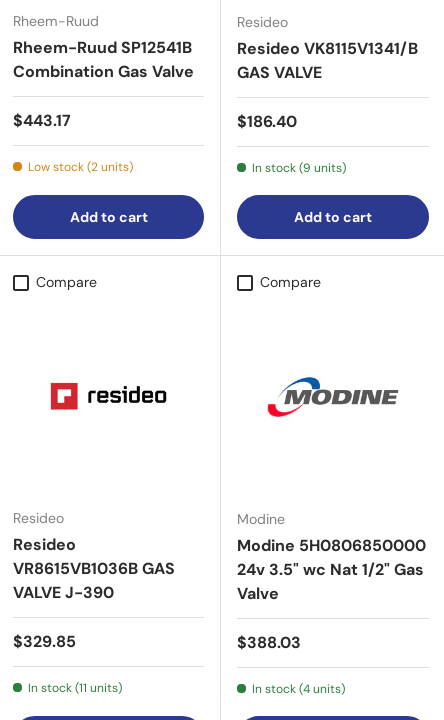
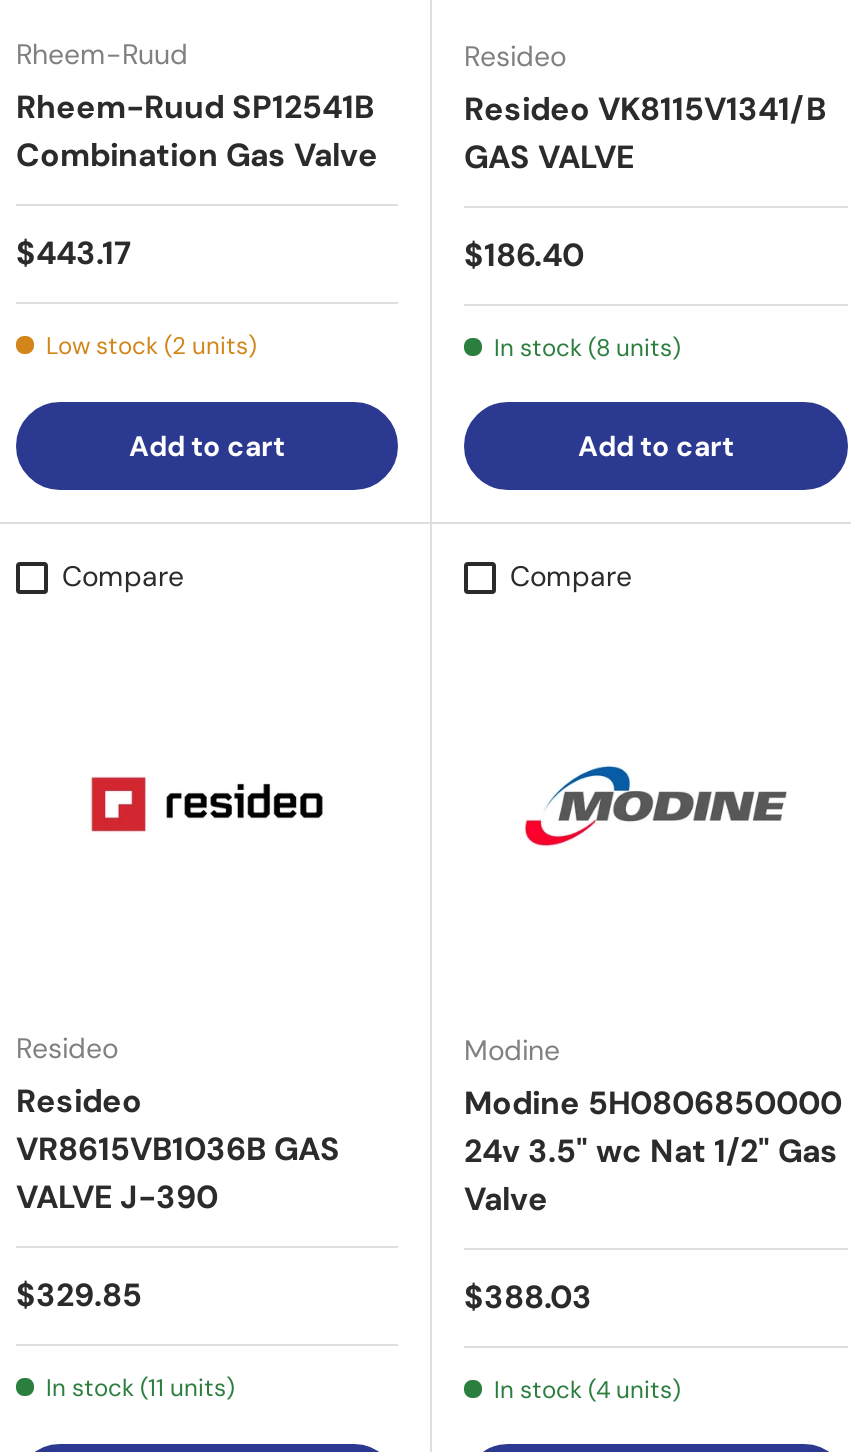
[252,160,346,176] In stock (9 units) -> [494,332,680,364] In stock (8 units)

